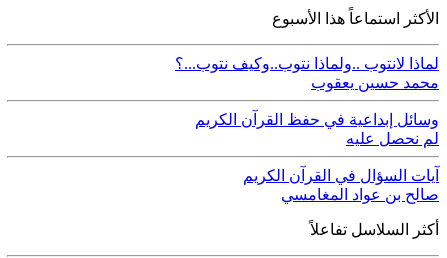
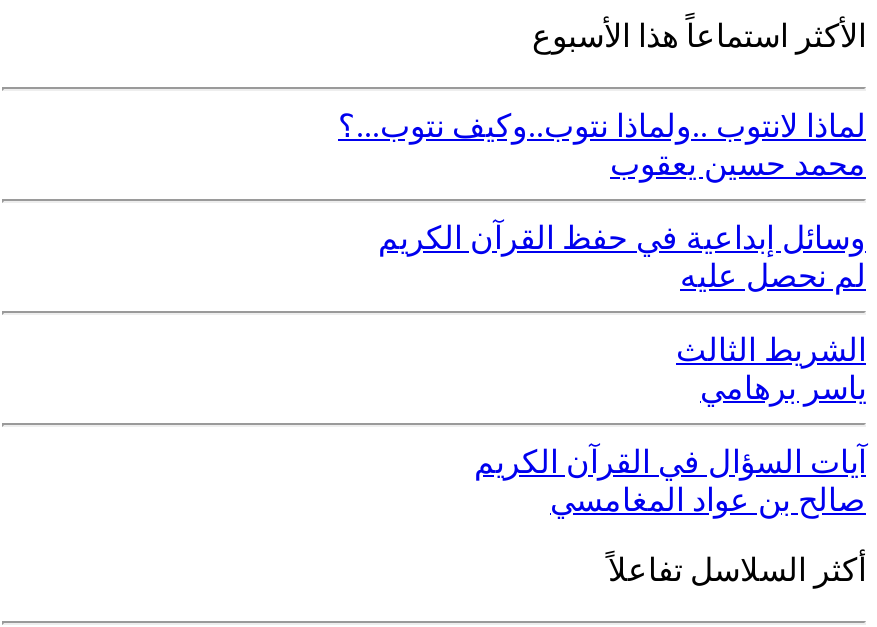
none -> [676,332,866,404] الشريط الثالث | ياسر برهامي

